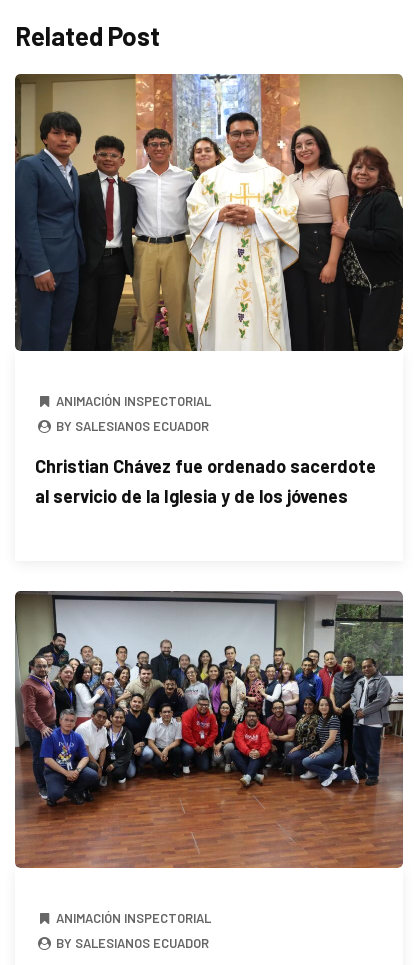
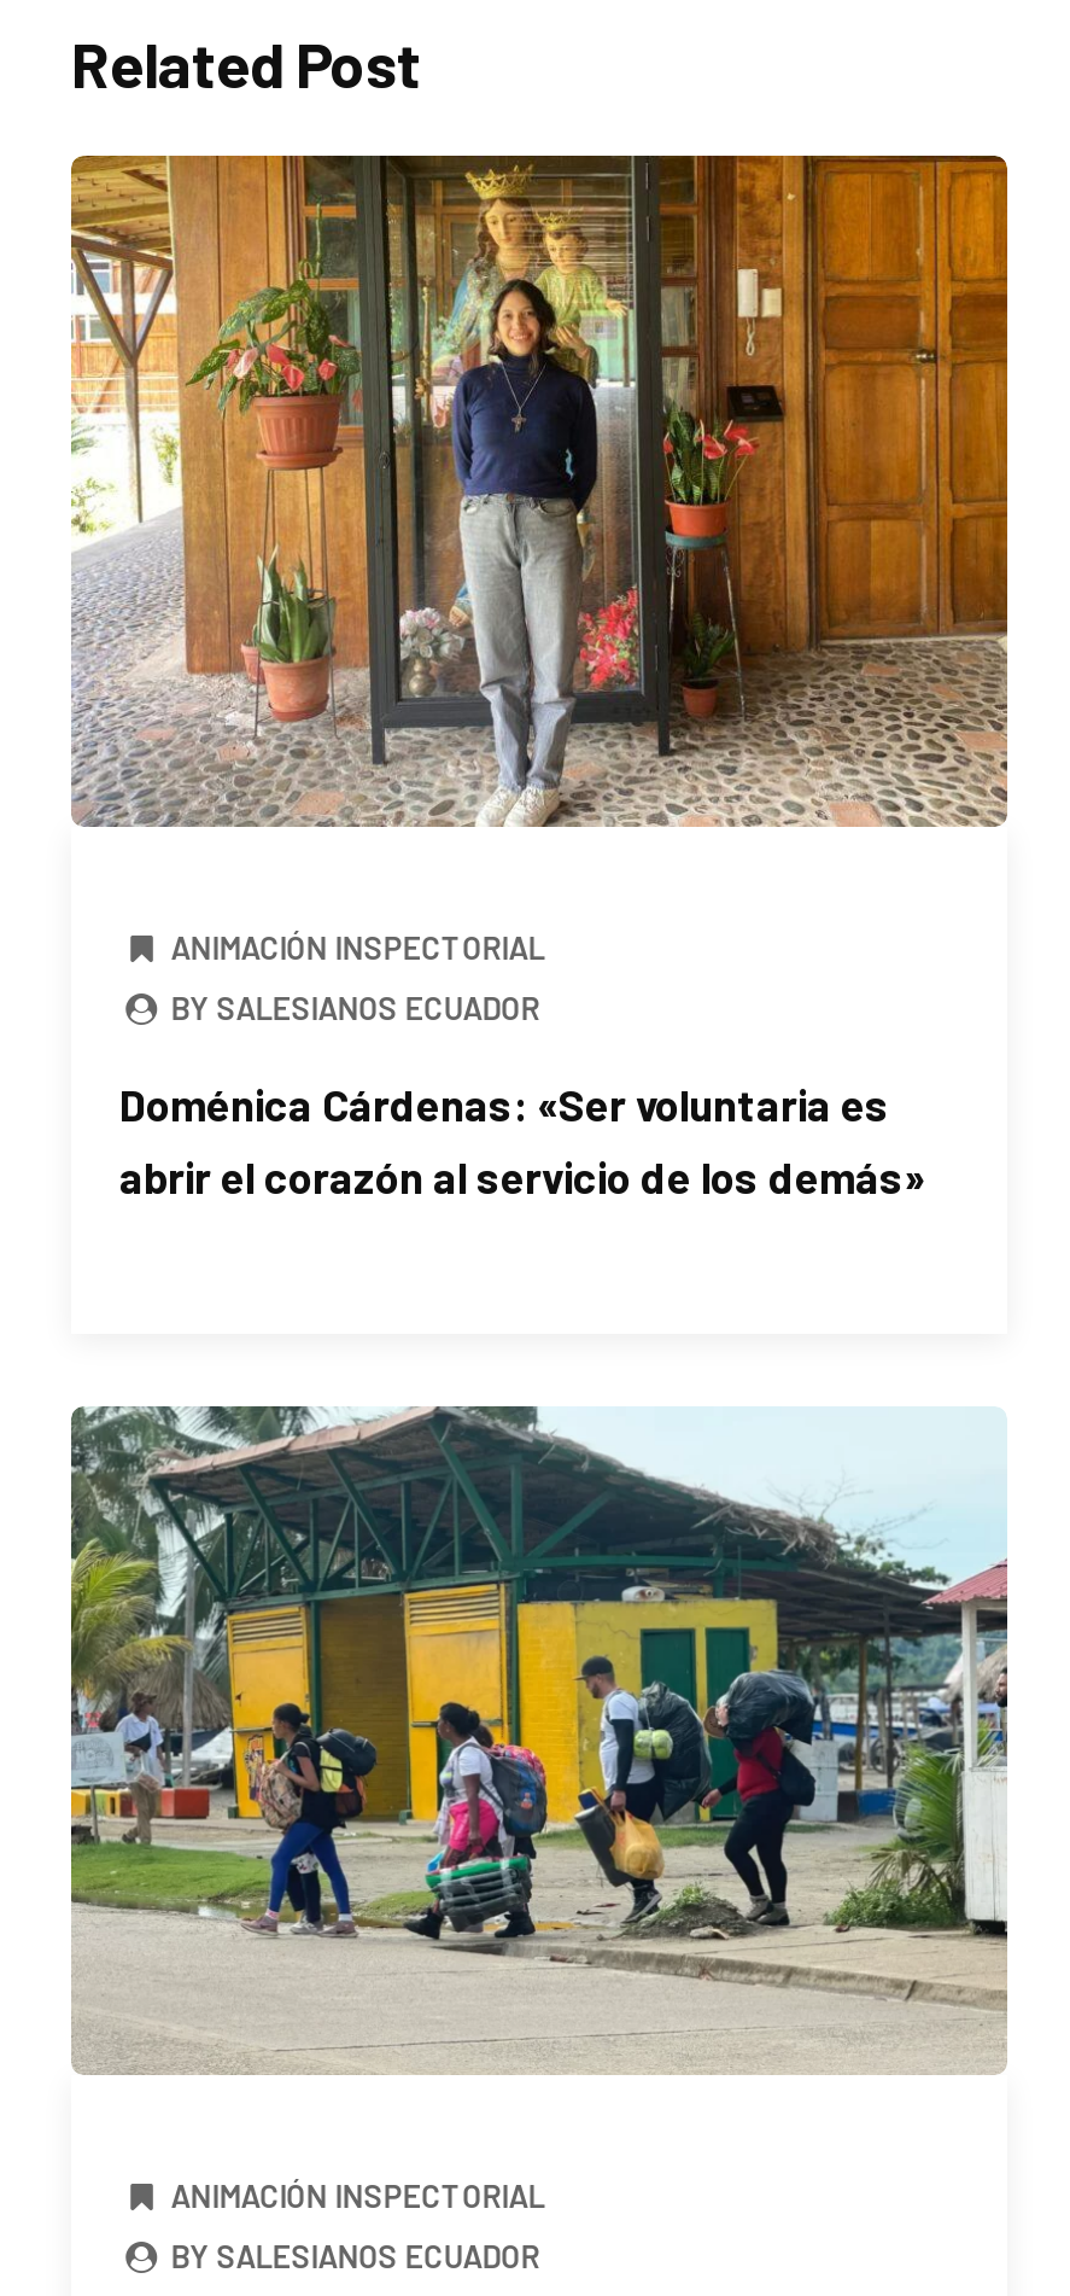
[14,73,404,352] [image] -> [69,153,1010,827] [image]
[35,455,376,507] Christian Chávez fue ordenado sacerdote | al servicio de la Iglesia y de los jóvenes -> [119,1077,925,1203] Doménica Cárdenas: «Ser voluntaria es | abrir el corazón al servicio de los demás»
[14,590,404,868] [image] -> [69,1406,1010,2073] [image]

